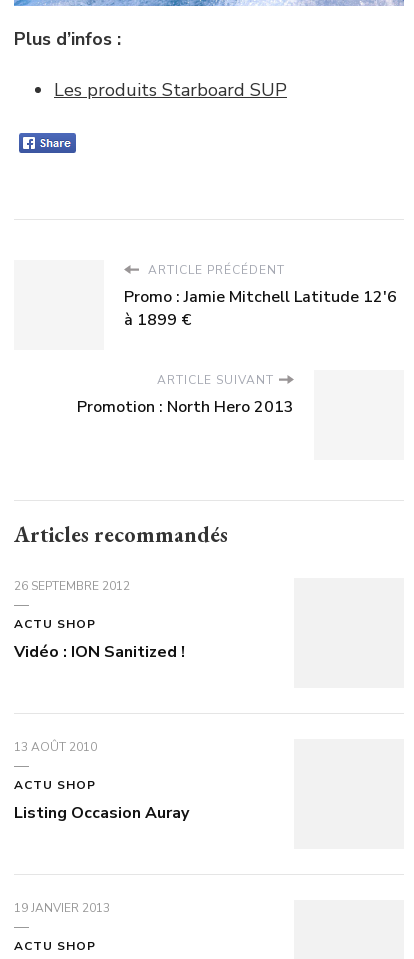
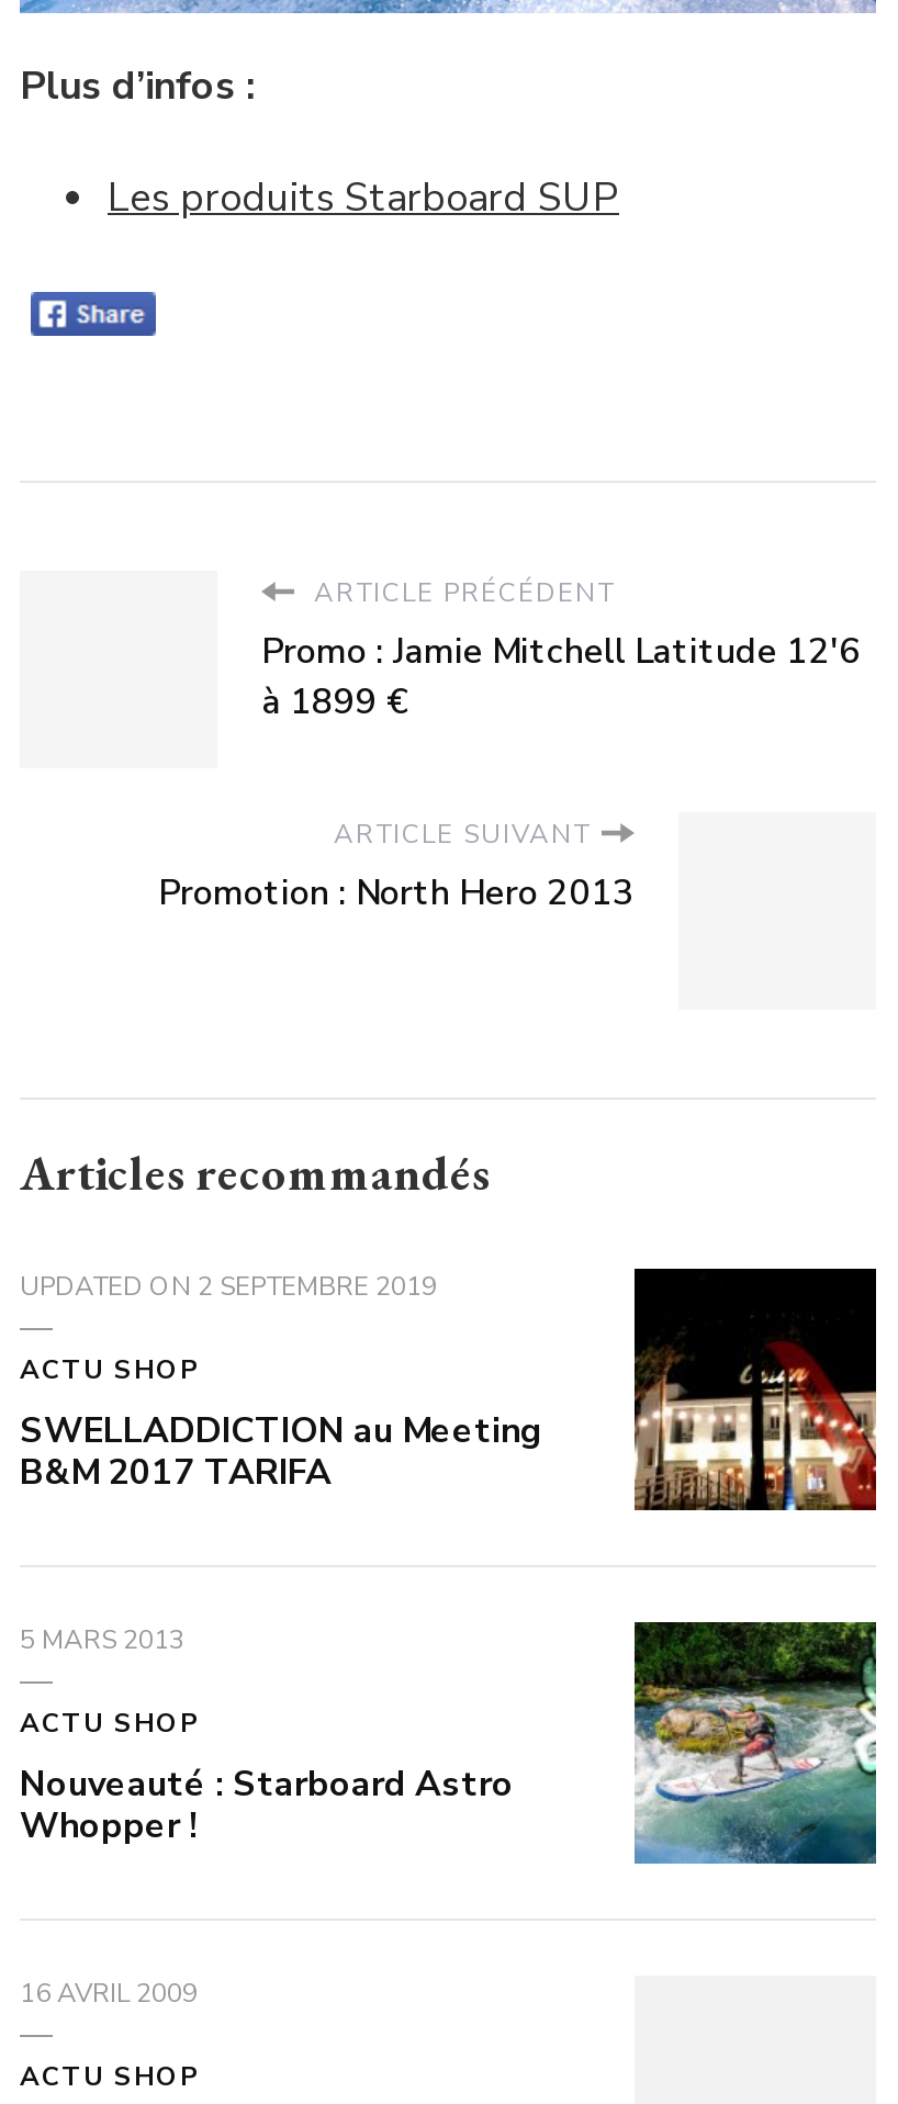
none -> [632,1267,878,1512] [image]
[14,578,130,594] 26 SEPTEMBRE 2012 -> [20,1268,437,1303] UPDATED ON 2 SEPTEMBRE 2019
none -> [632,1620,878,1866] [image]
[14,641,185,663] Vidéo : ION Sanitized ! -> [20,1407,542,1497] SWELLADDICTION au Meeting | B&M 2017 TARIFA
[14,739,97,755] 13 AOÛT 2010 -> [20,1622,184,1657] 5 MARS 2013
[14,802,189,824] Listing Occasion Auray -> [20,1760,514,1850] Nouveauté : Starboard Astro | Whopper !
[14,900,110,916] 19 JANVIER 2013 -> [20,1975,198,2010] 16 AVRIL 2009

